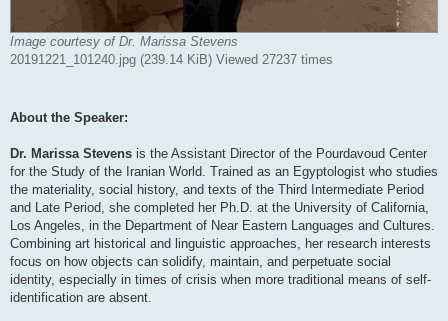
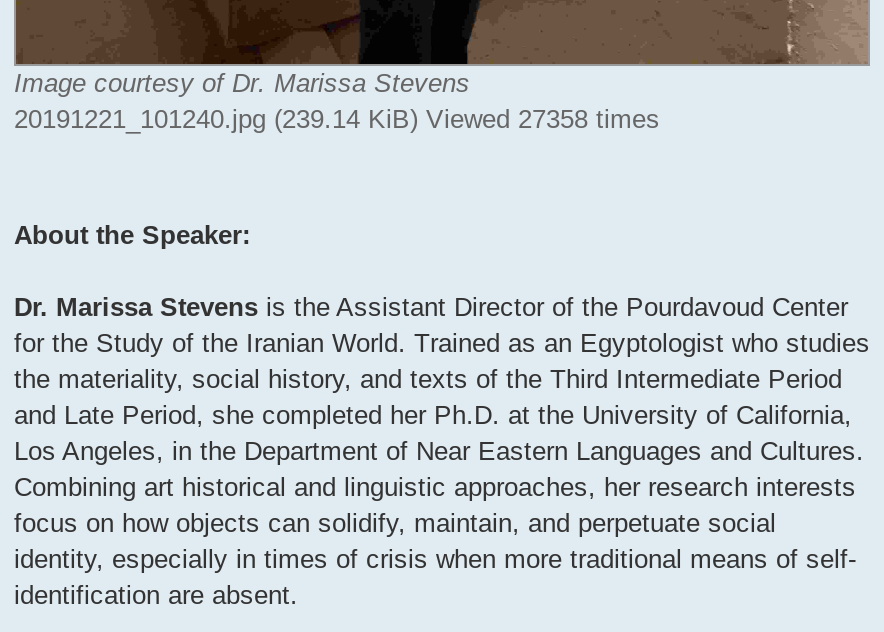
[10,52,333,67] 20191221_101240.jpg (239.14 KiB) Viewed 27237 times -> [14,104,660,134] 20191221_101240.jpg (239.14 KiB) Viewed 27358 times

